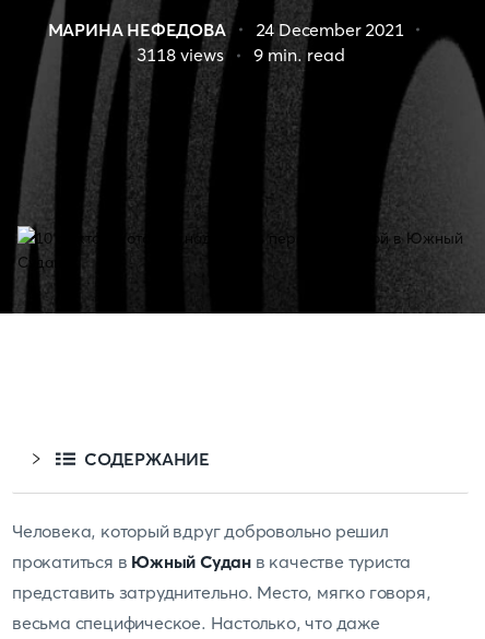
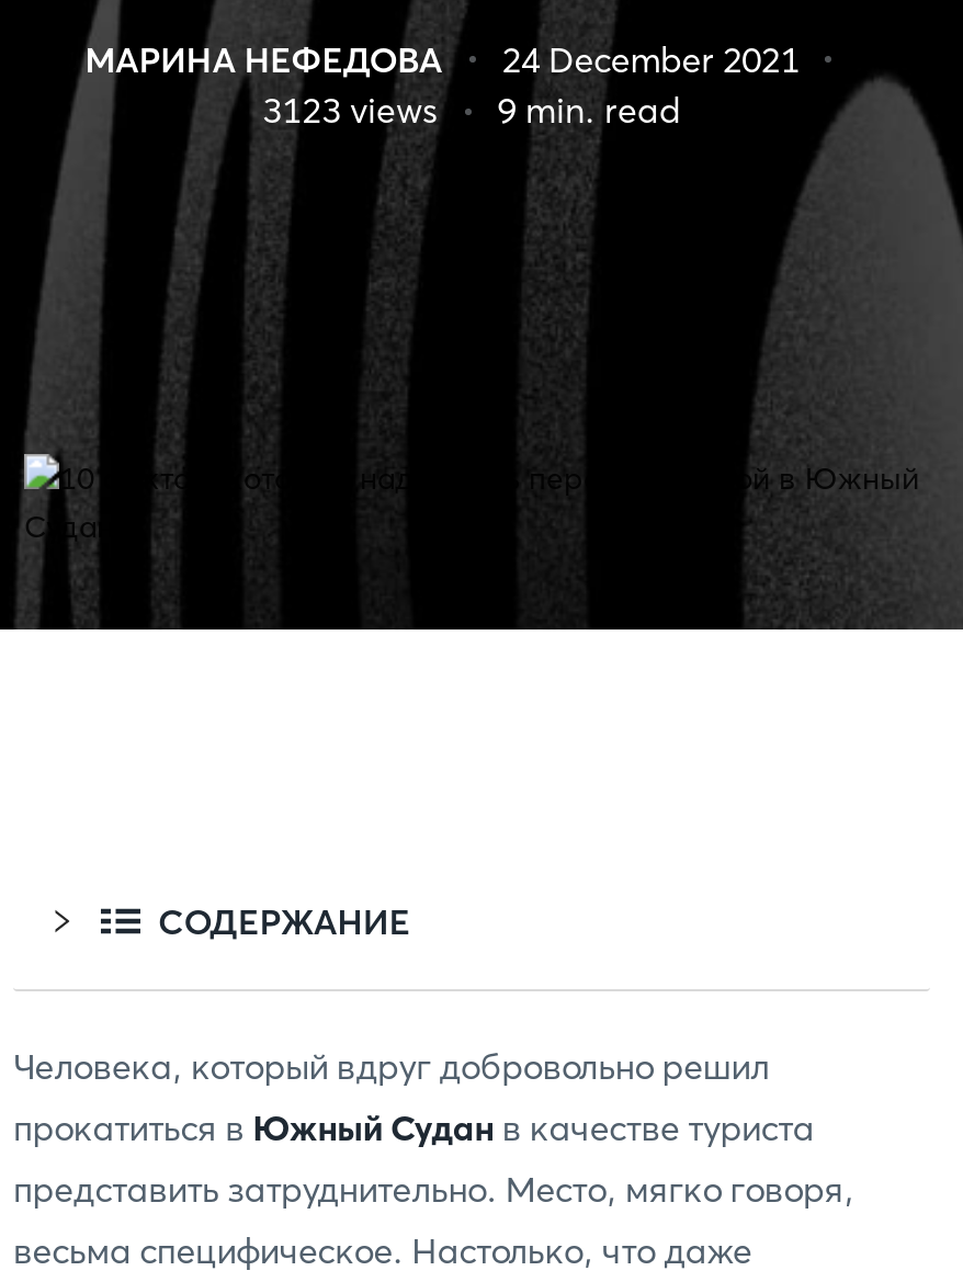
[136,44,345,66] 3118 views 9 min. read -> [262,88,681,132] 3123 views 9 min. read

